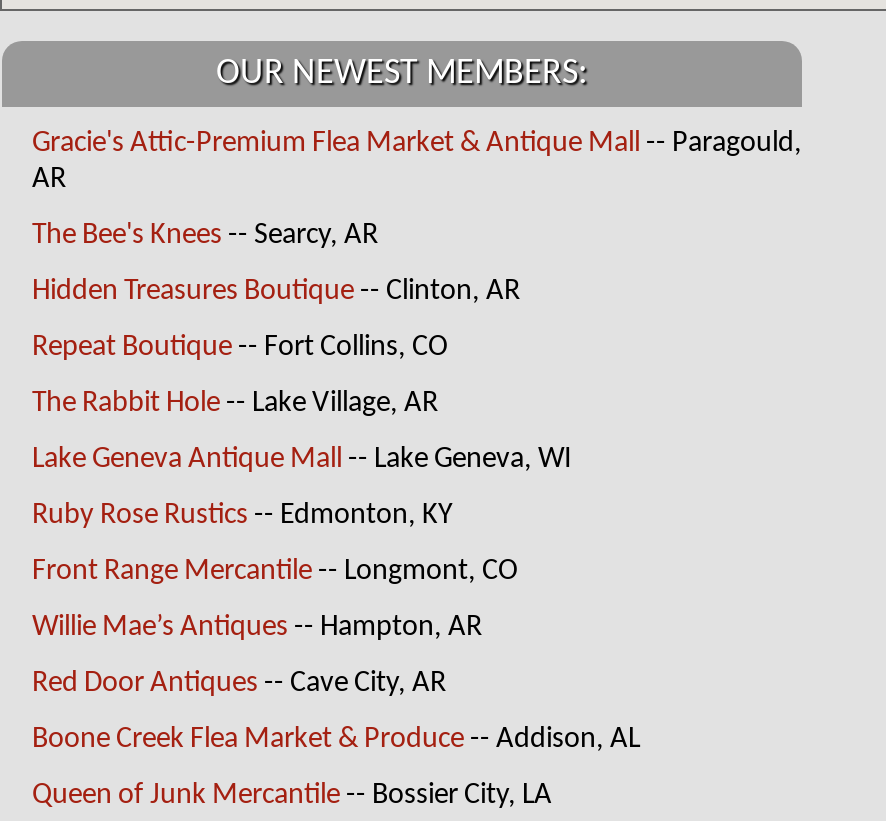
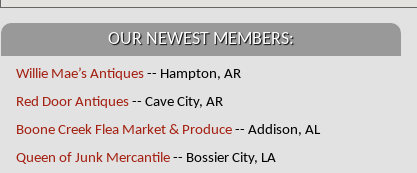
[32,129,802,587] Gracie's Attic-Premium Flea Market & Antique Mall -- Paragould, | AR | The Bee's Knees -- Searcy, AR | Hidden Treasures Boutique -- Clinton, AR | Repeat Boutique -- Fort Collins, CO | The Rabbit Hole -- Lake Village, AR | Lake Geneva Antique Mall -- Lake Geneva, WI | Ruby Rose Rustics -- Edmonton, KY | Front Range Mercantile -- Longmont, CO -> none

